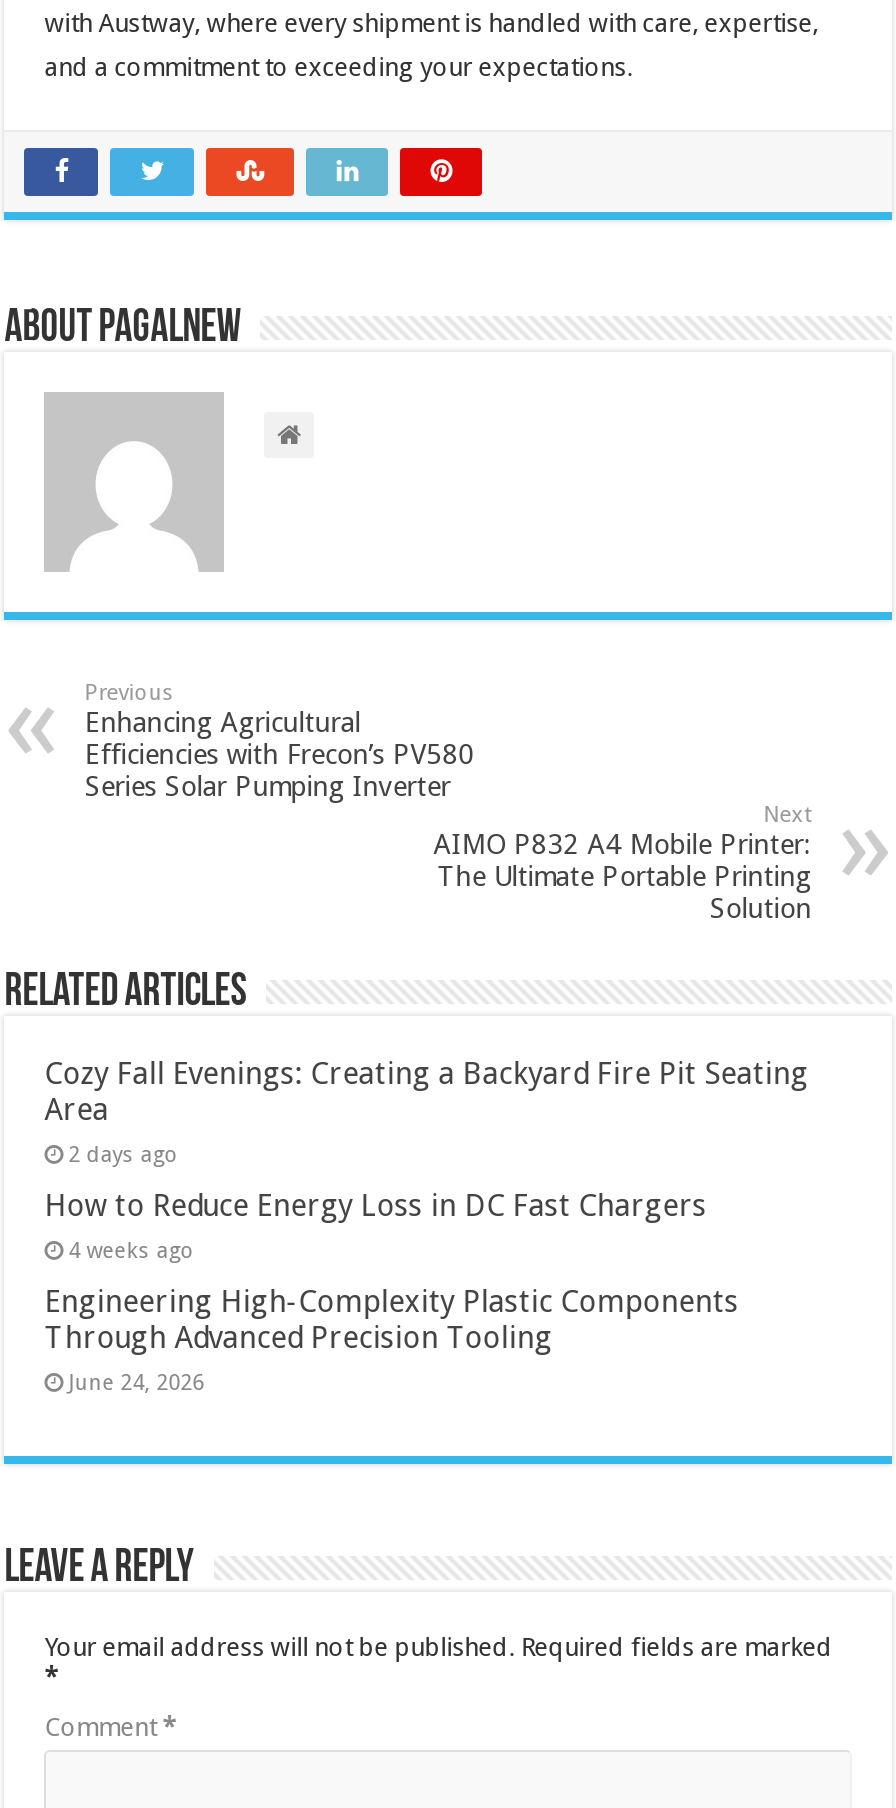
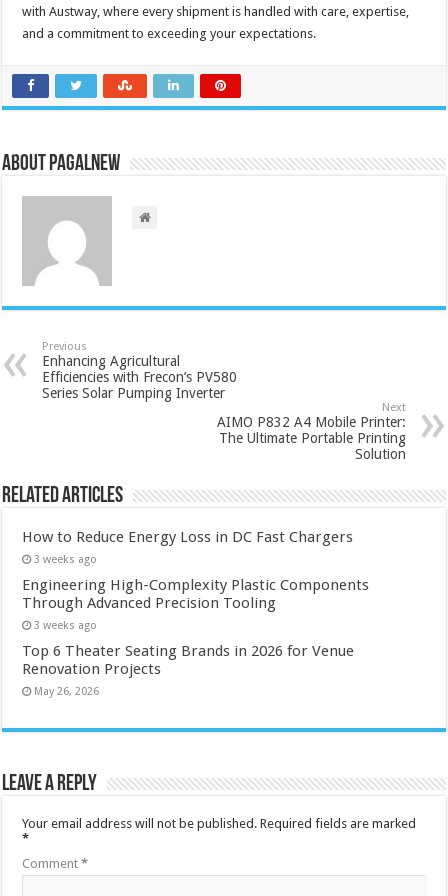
[44,1056,808,1168] Cozy Fall Evenings: Creating a Backyard Fire Pit Seating | Area | 2 days ago -> none
moved [44,1188,706,1224] -> [22,528,353,546]: How to Reduce Energy Loss in DC Fast Chargers
[68,1238,194,1264] 4 weeks ago -> [34,553,97,566] 3 weeks ago
moved [44,1284,738,1356] -> [22,576,369,612]: Engineering High-Complexity Plastic Components | Through Advanced Precision Tooling
[68,1370,204,1396] June 24, 2026 -> [22,619,354,698] 3 weeks ago | Top 6 Theater Seating Brands in 2026 for Venue | Renovation Projects | May 26, 2026

